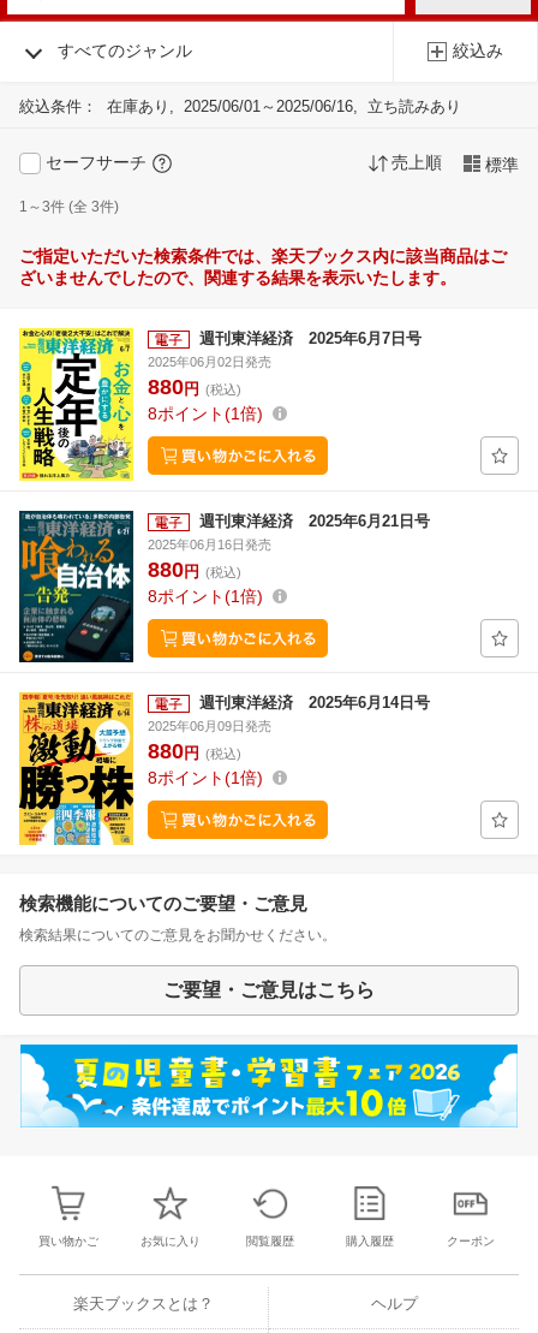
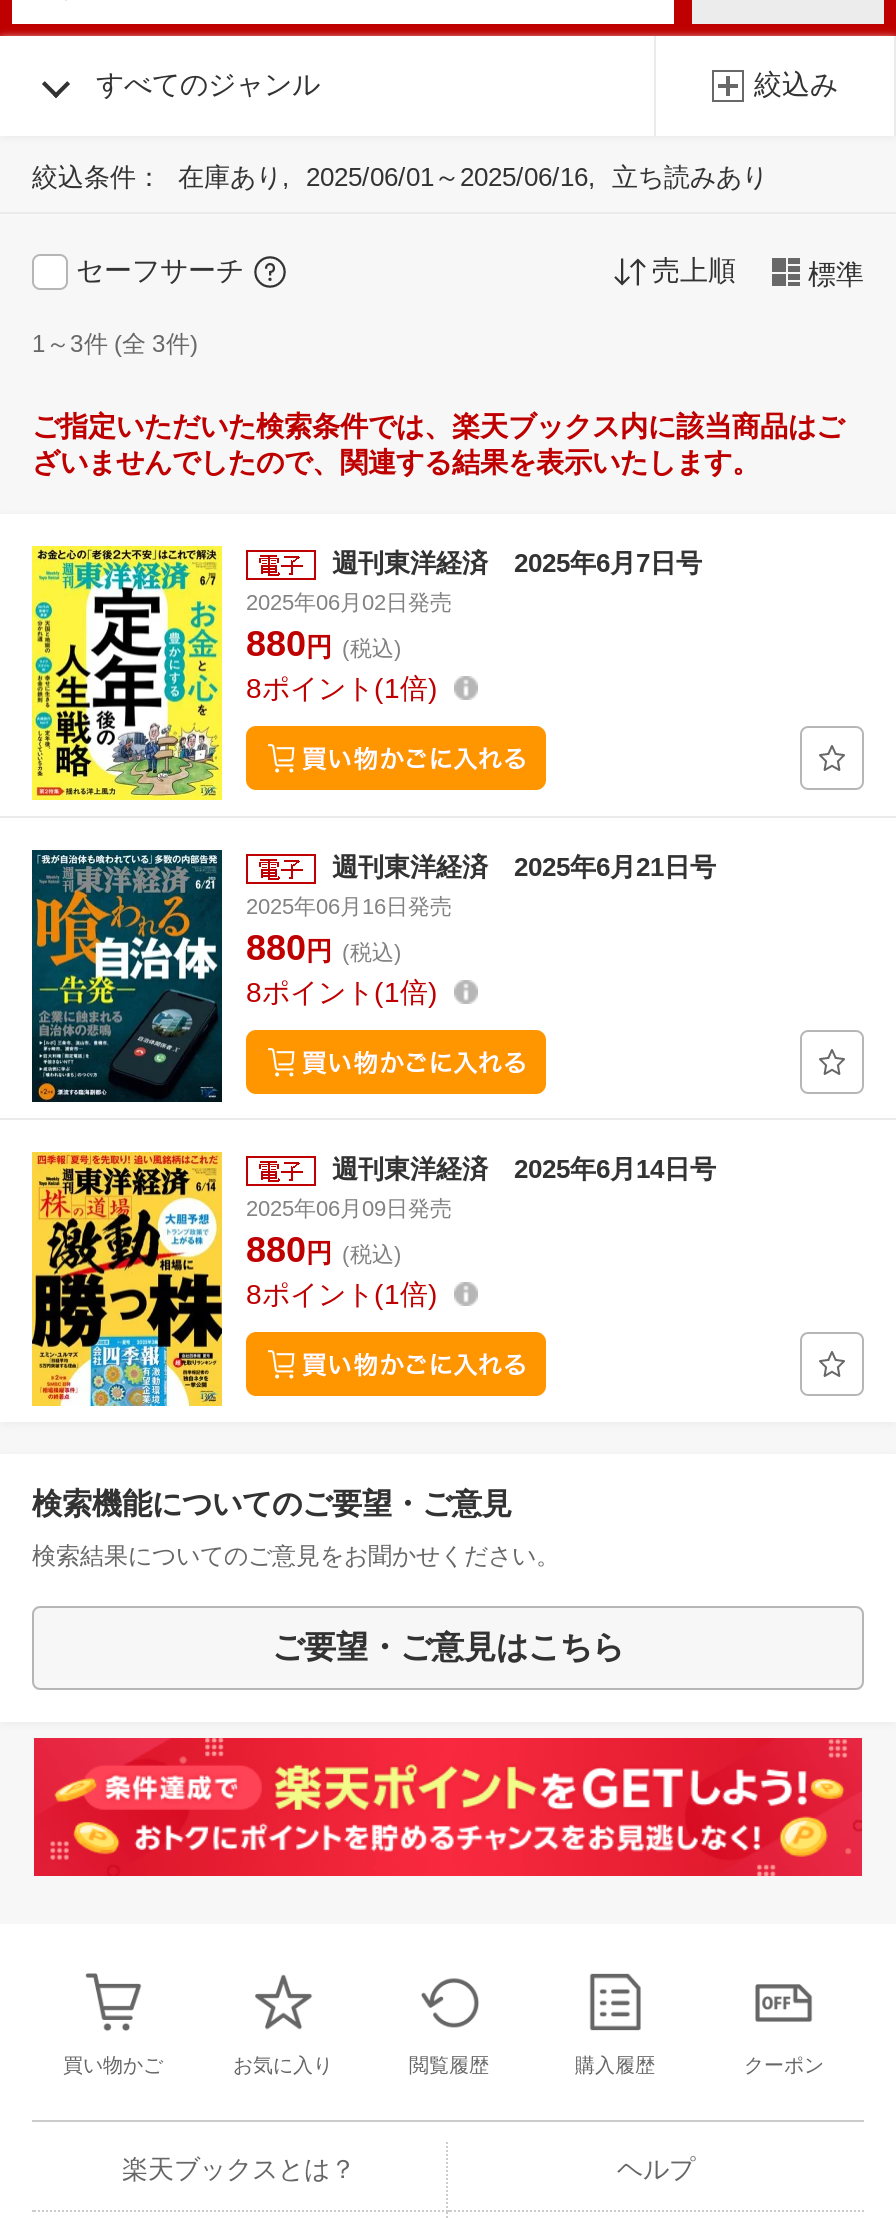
[19,1043,519,1129] [image] -> [32,1736,864,1878] [image]

